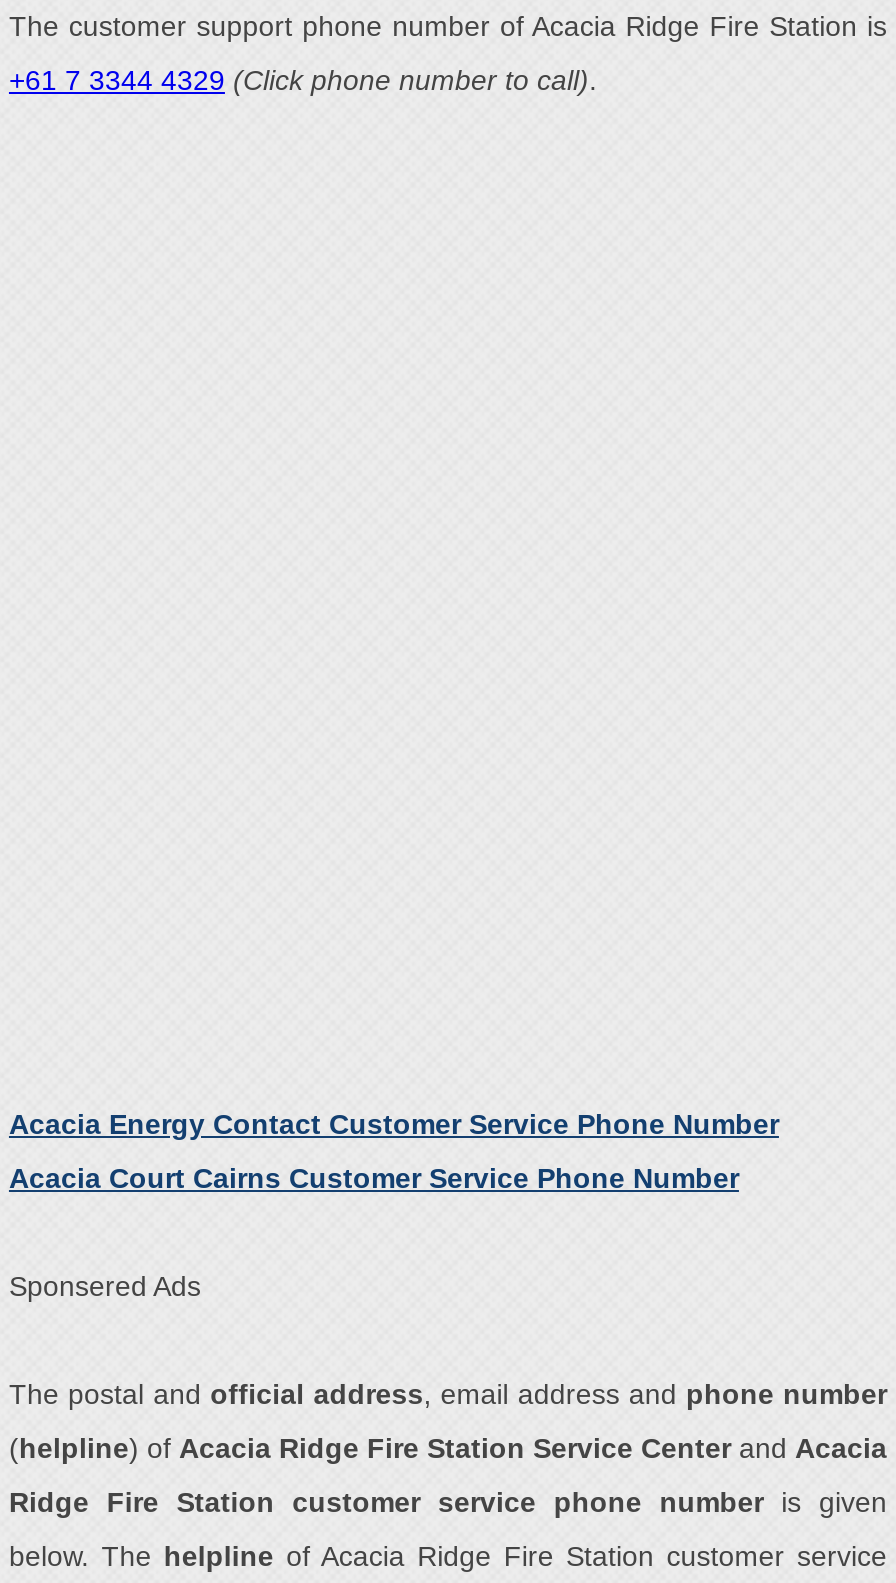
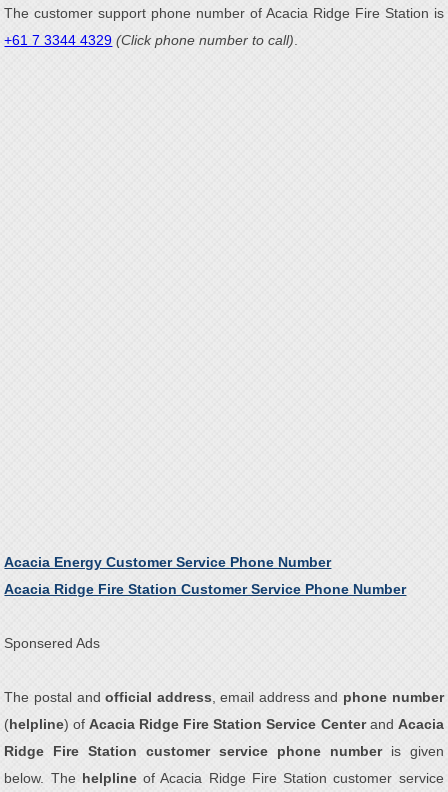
[9,1108,779,1140] Acacia Energy Contact Customer Service Phone Number -> [4,554,331,570] Acacia Energy Customer Service Phone Number
[9,1162,739,1194] Acacia Court Cairns Customer Service Phone Number -> [4,581,406,597] Acacia Ridge Fire Station Customer Service Phone Number

